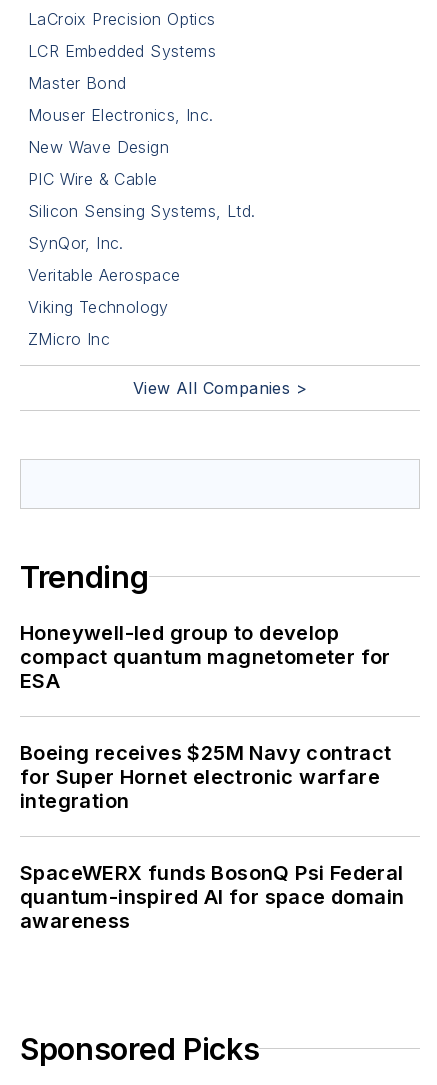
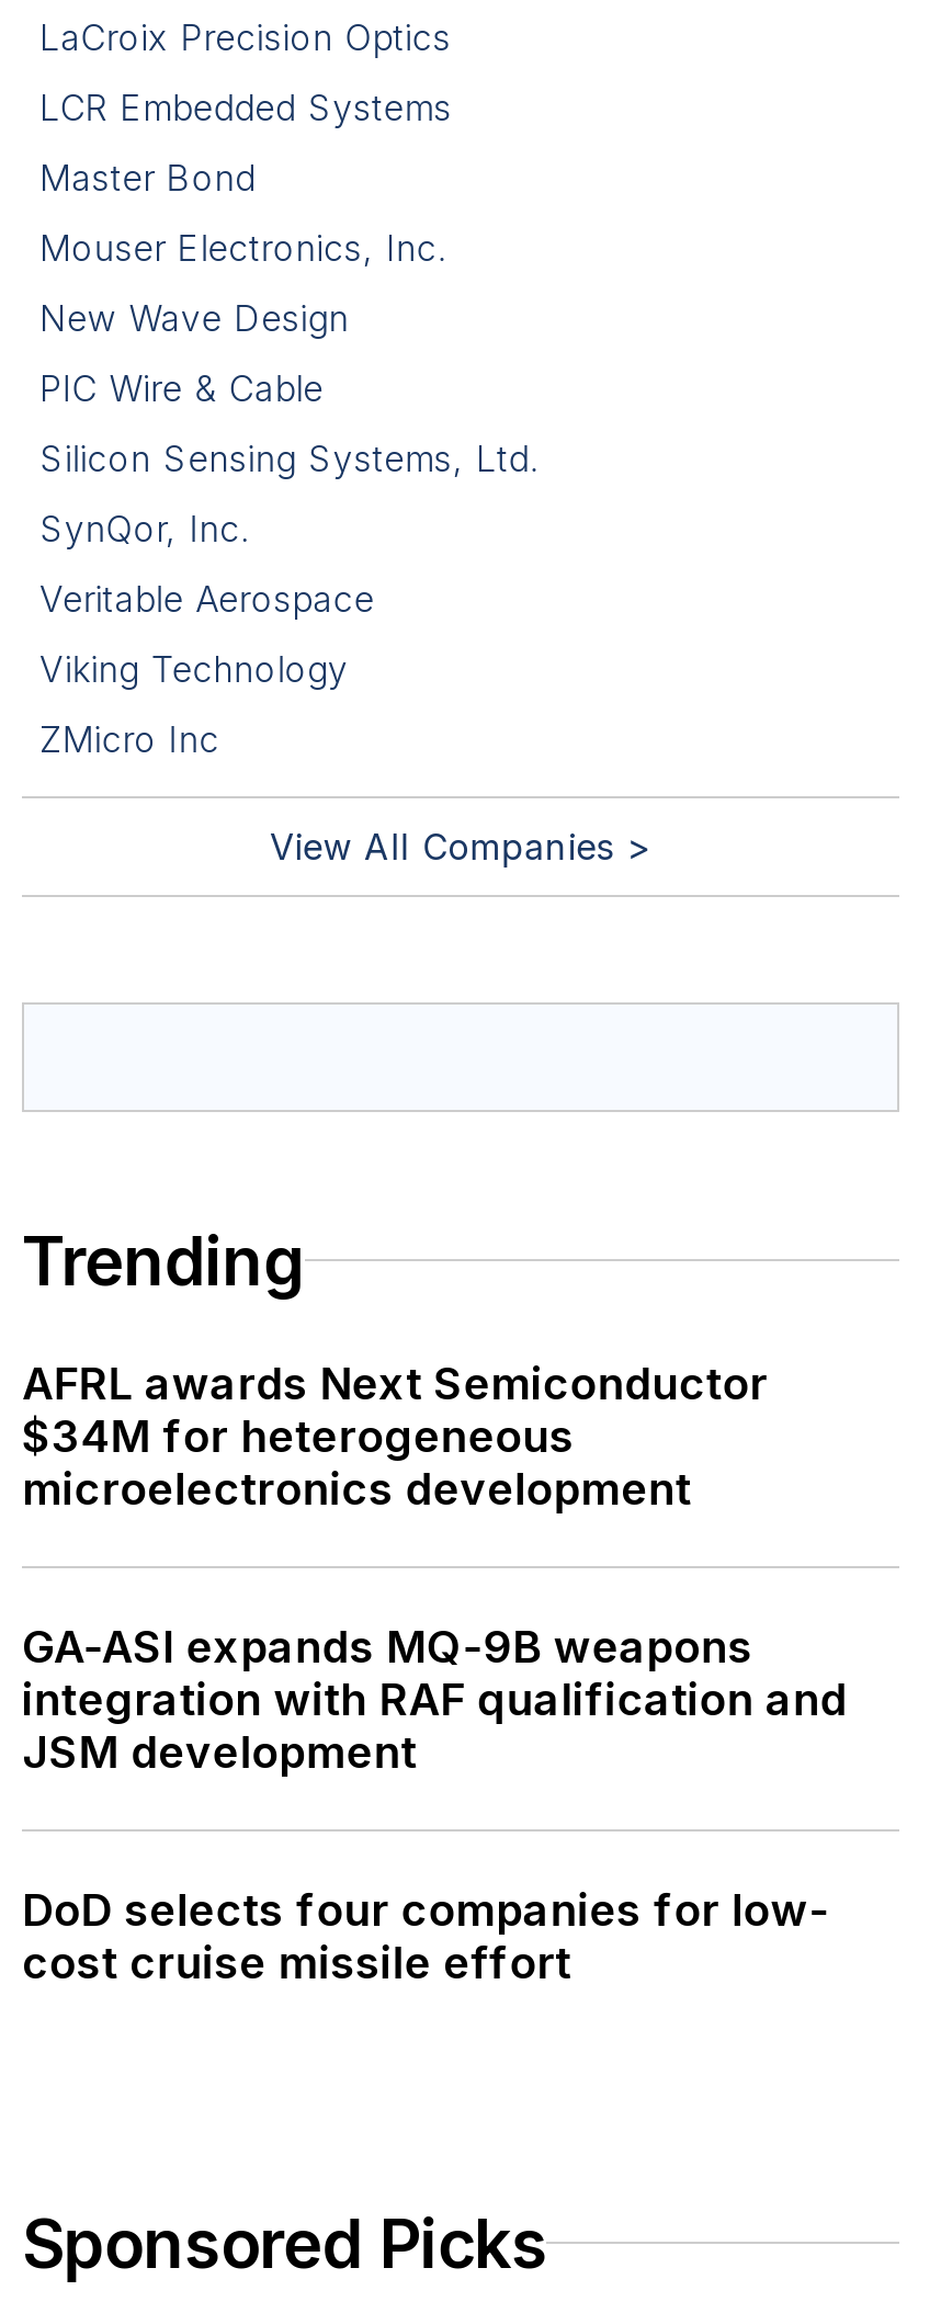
[20,621,391,693] Honeywell-led group to develop | compact quantum magnetometer for | ESA -> [22,1357,768,1515] AFRL awards Next Semiconductor | $34M for heterogeneous | microelectronics development
[20,741,392,813] Boeing receives $25M Navy contract | for Super Hornet electronic warfare | integration -> [22,1621,847,1778] GA-ASI expands MQ-9B weapons | integration with RAF qualification and | JSM development
[20,861,404,933] SpaceWERX funds BosonQ Psi Federal | quantum-inspired AI for space domain | awareness -> [22,1884,829,1989] DoD selects four companies for low- | cost cruise missile effort

